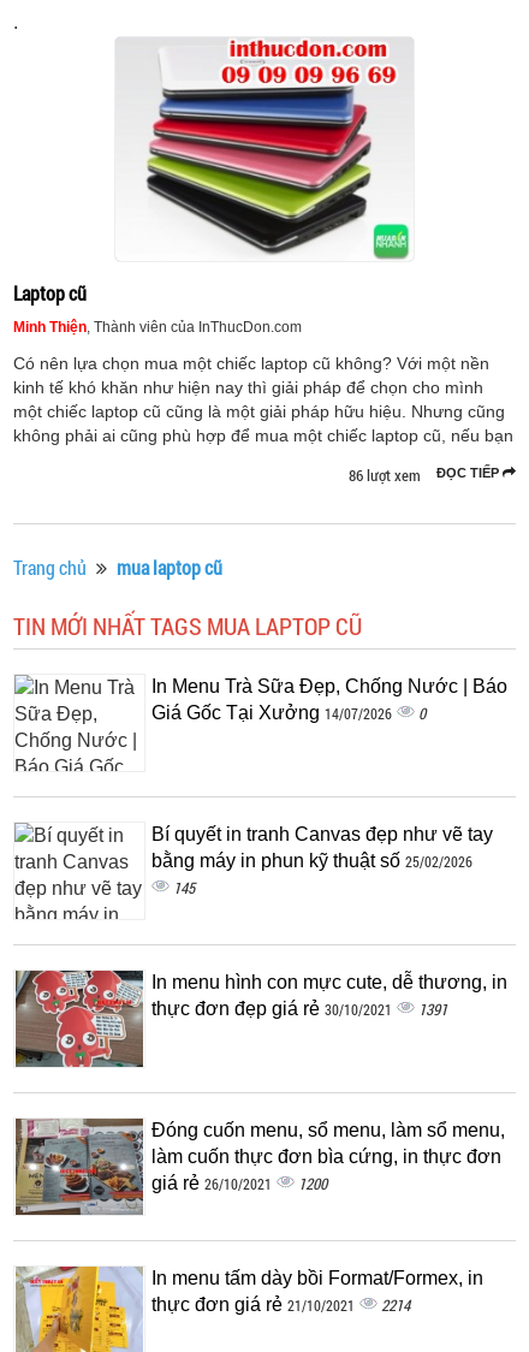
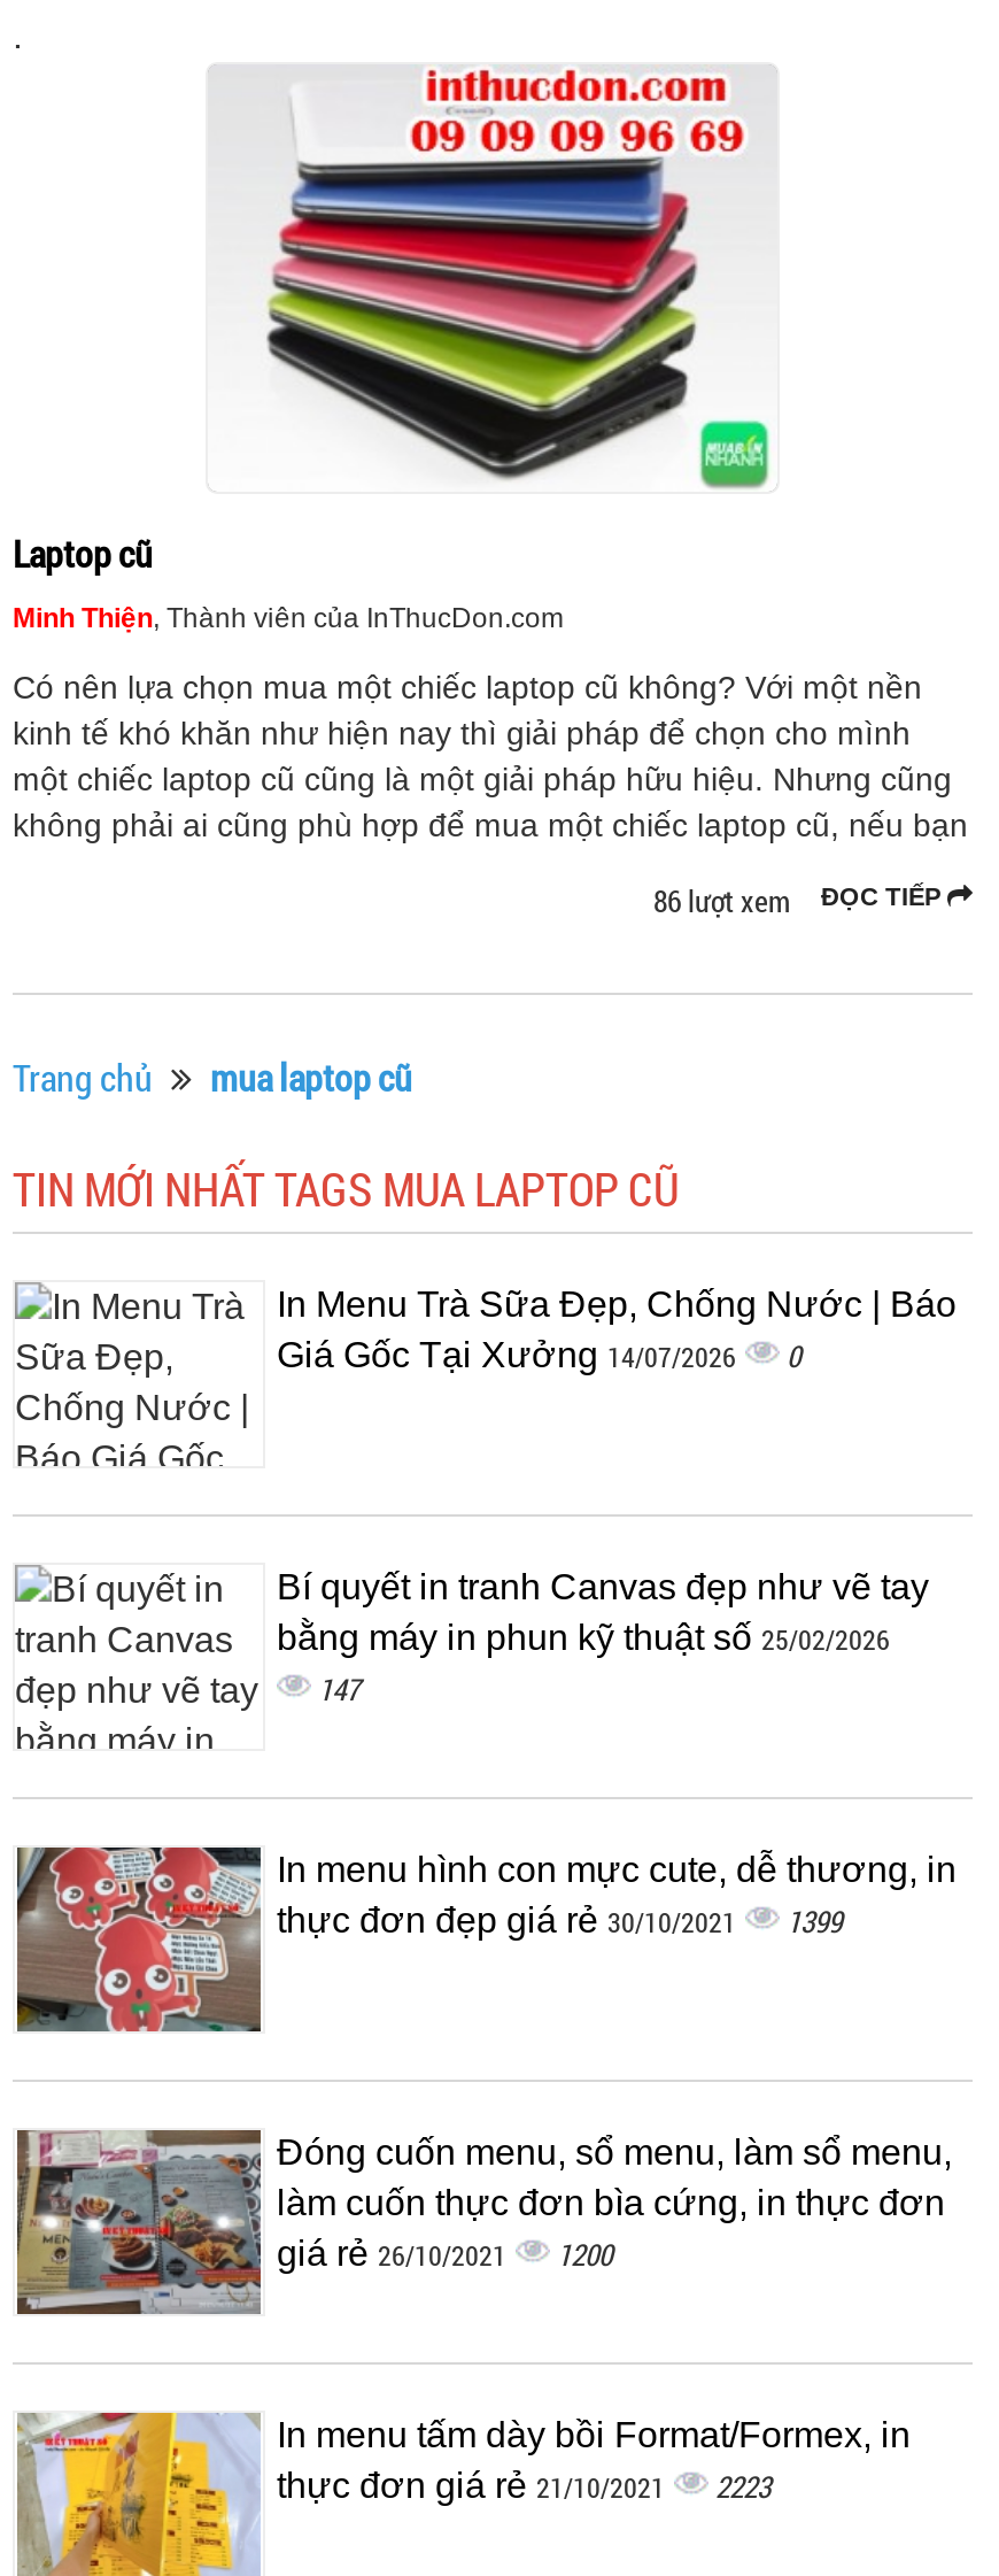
[173,877,195,899] 145 -> [318,1668,359,1710] 147
[151,998,447,1020] thực đơn đẹp giá rẻ 30/10/2021 1391 -> [277,1900,842,1942] thực đơn đẹp giá rẻ 30/10/2021 1399
[151,1294,410,1316] thực đơn giá rẻ 21/10/2021 2214 -> [277,2466,770,2507] thực đơn giá rẻ 21/10/2021 2223

